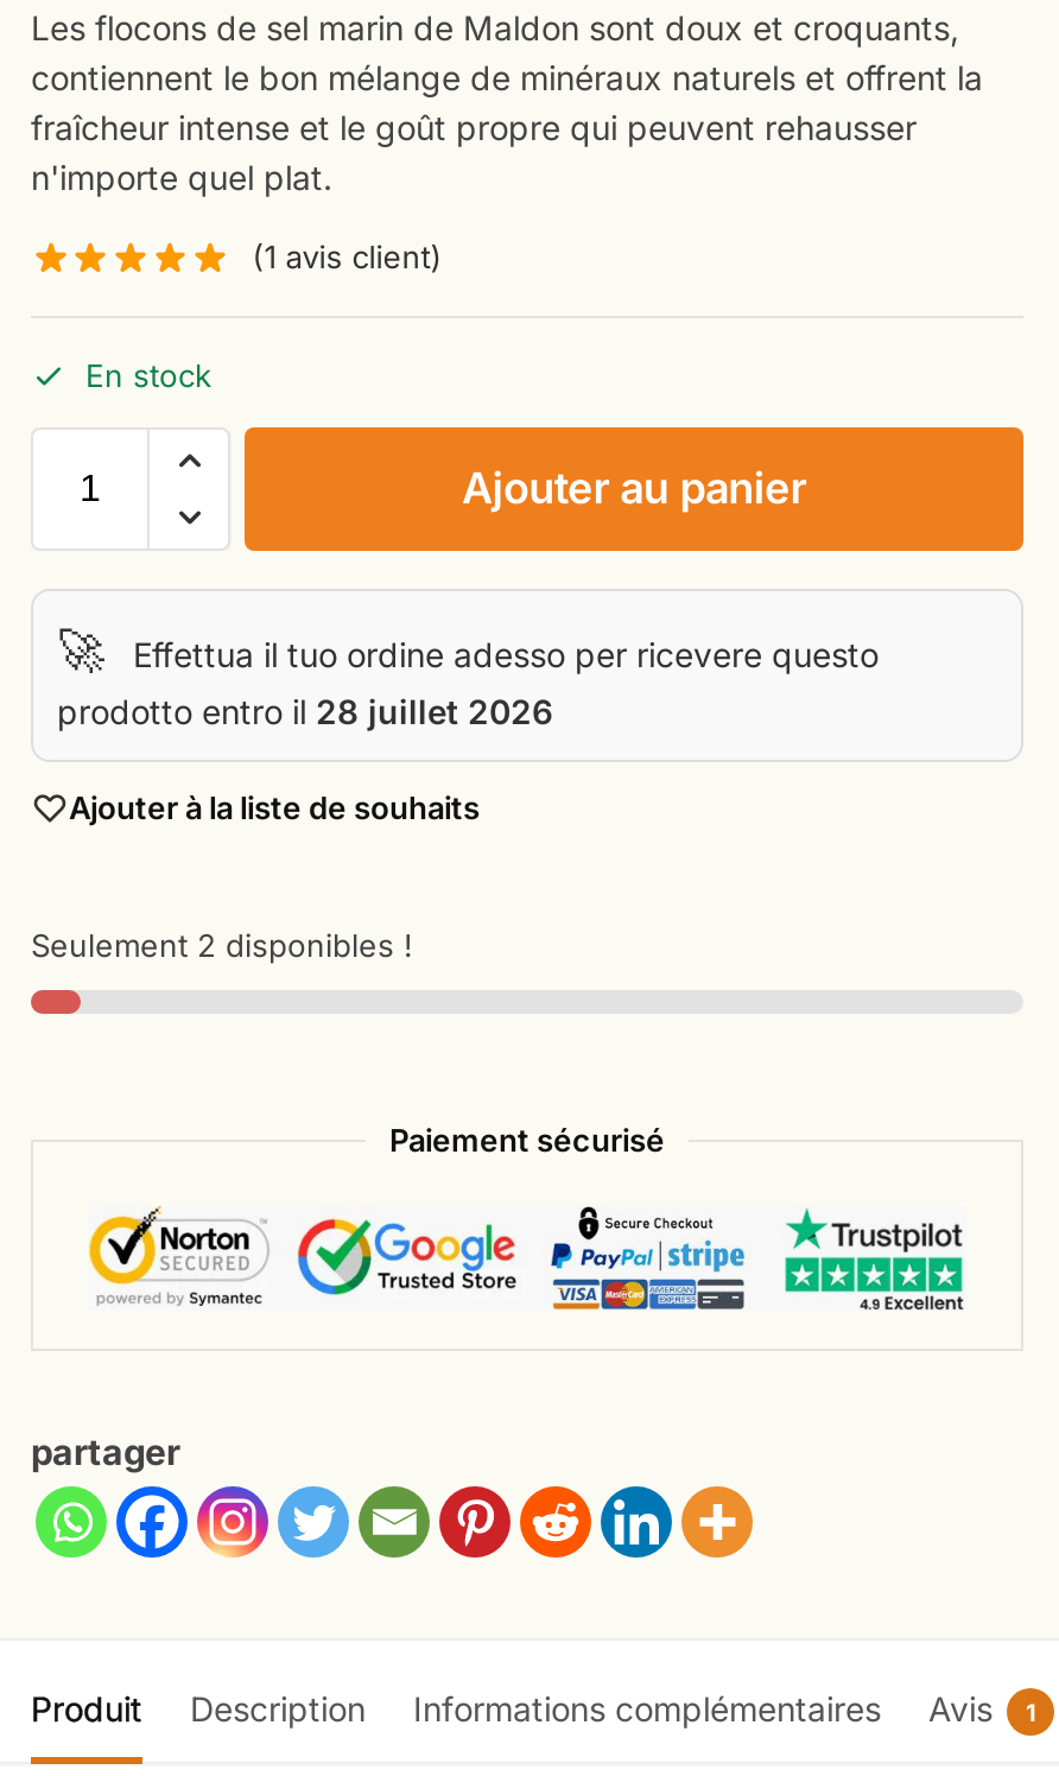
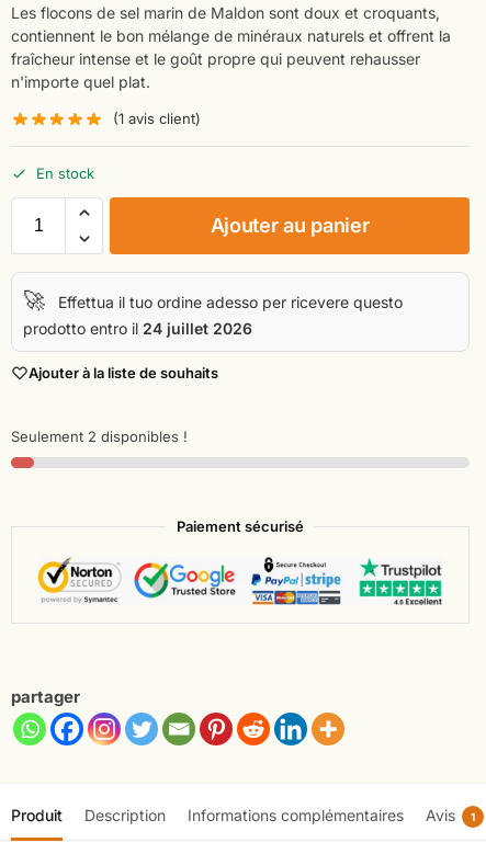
[57,691,553,731] prodotto entro il 28 juillet 2026 -> [23,319,252,338] prodotto entro il 24 juillet 2026

